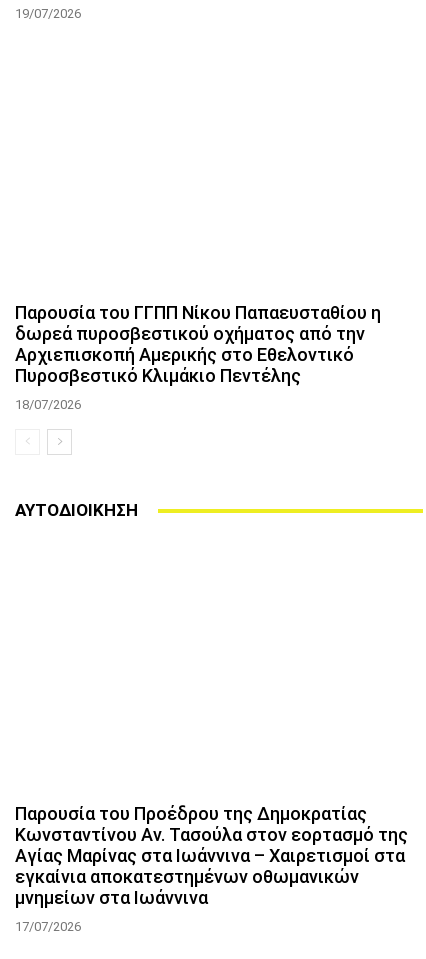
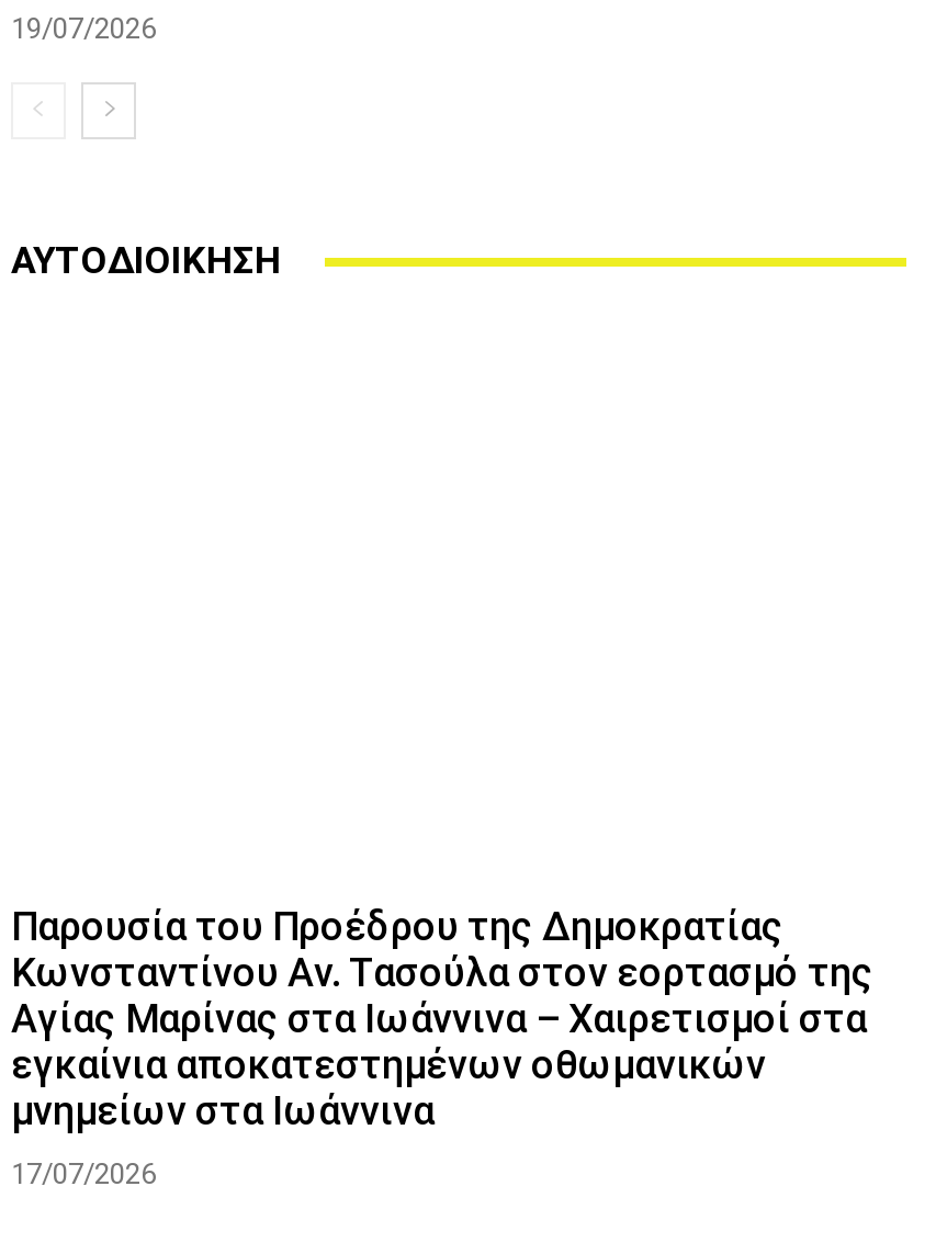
[15,302,381,412] Παρουσία του ΓΓΠΠ Νίκου Παπαευσταθίου η | δωρεά πυροσβεστικού οχήματος από την | Αρχιεπισκοπή Αμερικής στο Εθελοντικό | Πυροσβεστικό Κλιμάκιο Πεντέλης | 18/07/2026 -> none

